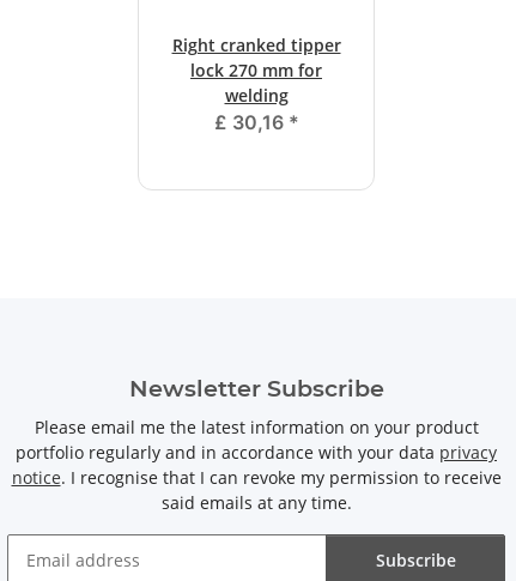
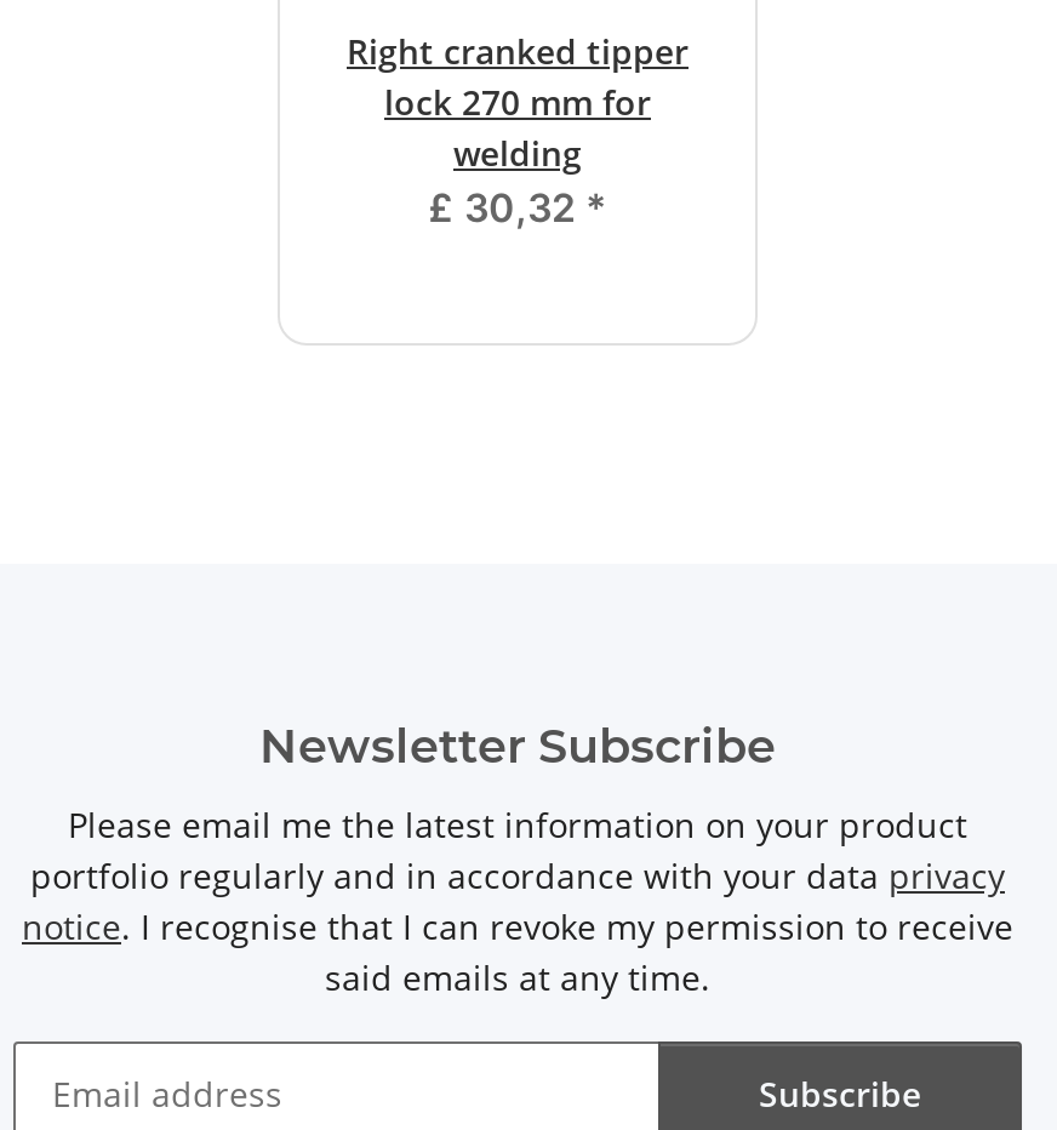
[214,111,299,135] £ 30,16 * -> [428,184,607,233] £ 30,32 *

